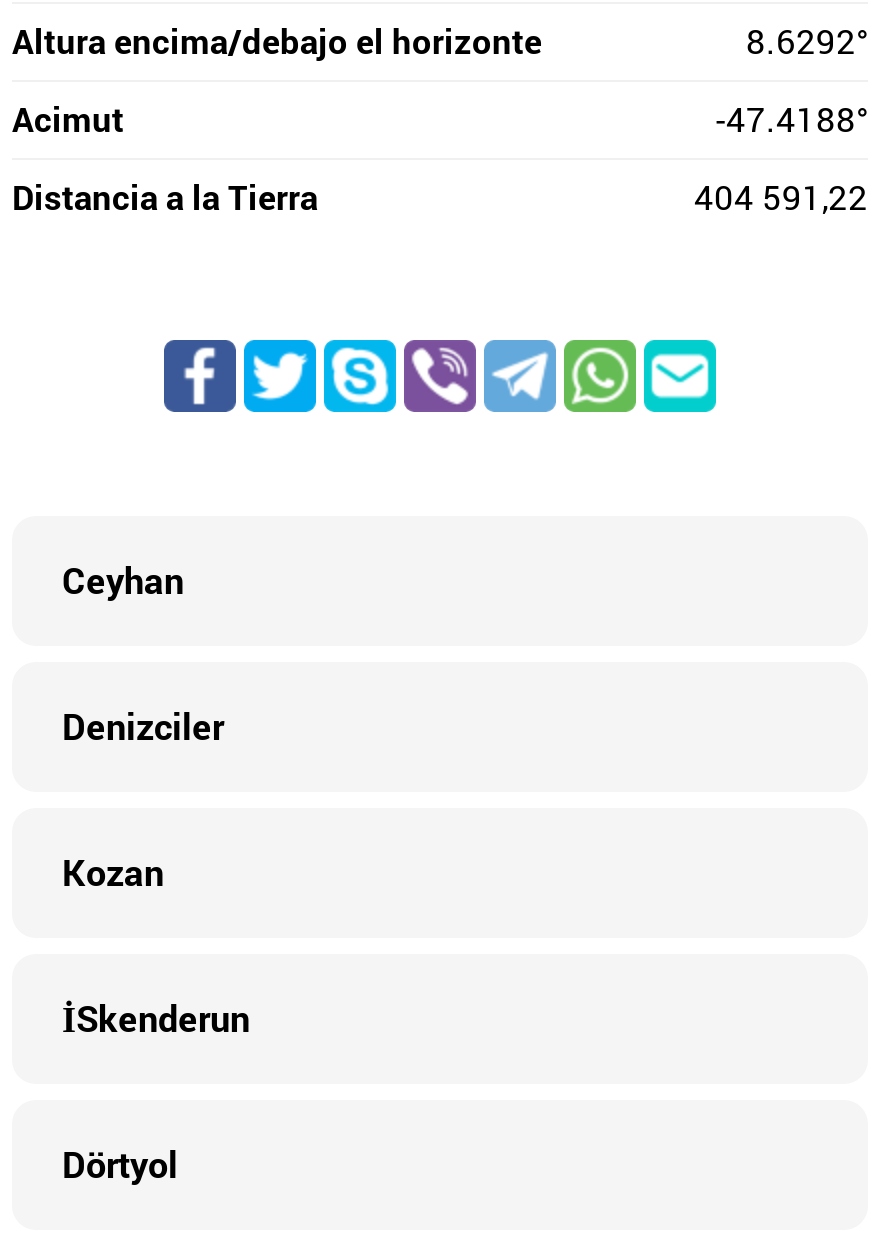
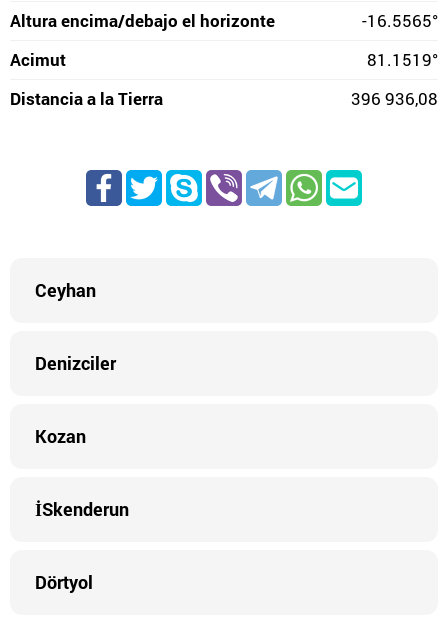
[746,18,868,64] 8.6292° -> [362,9,438,32] -16.5565°
[716,96,868,142] -47.4188° -> [367,48,438,71] 81.1519°
[694,174,868,220] 404 591,22 -> [351,87,438,110] 396 936,08

